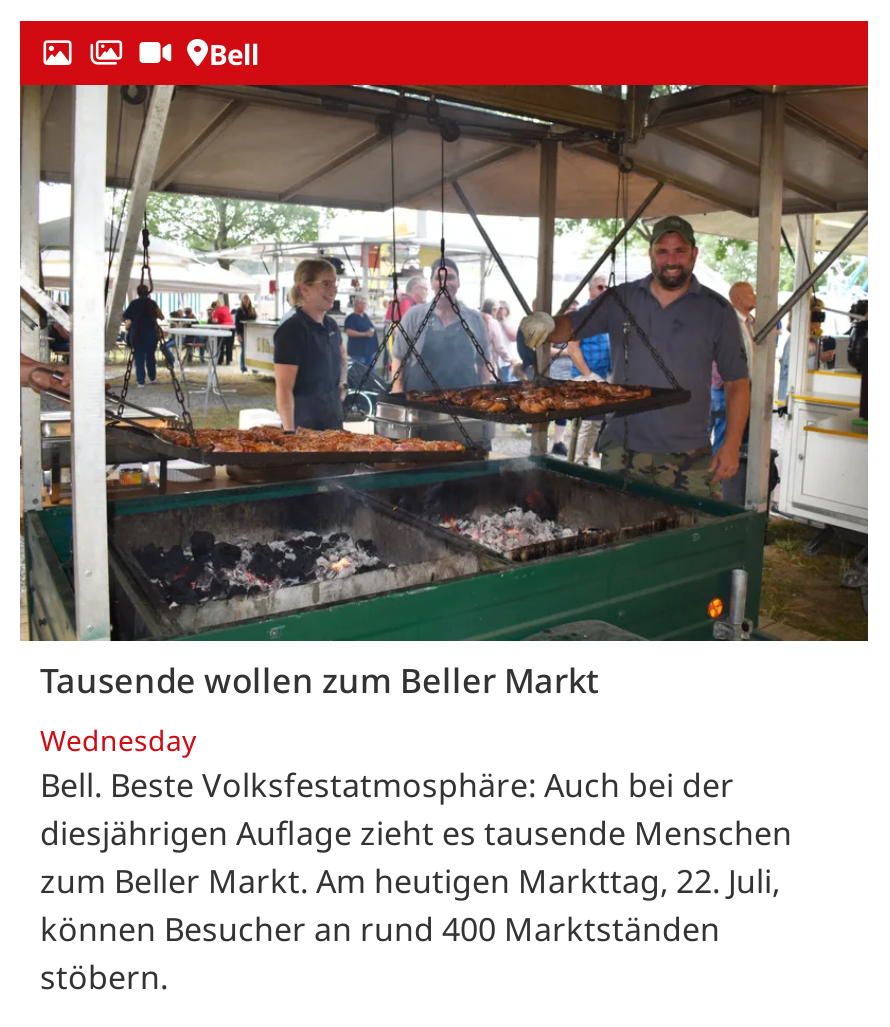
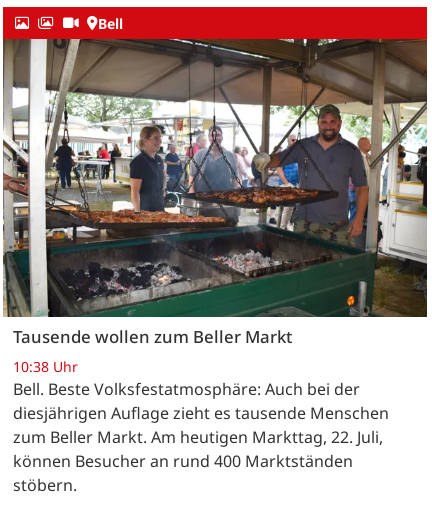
[40,720,196,758] Wednesday -> [13,357,78,376] 10:38 Uhr

